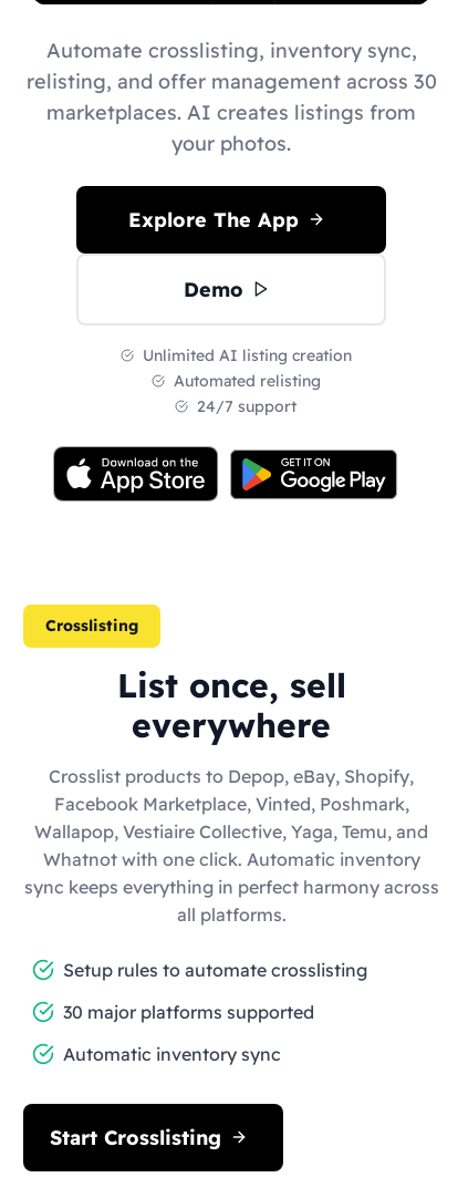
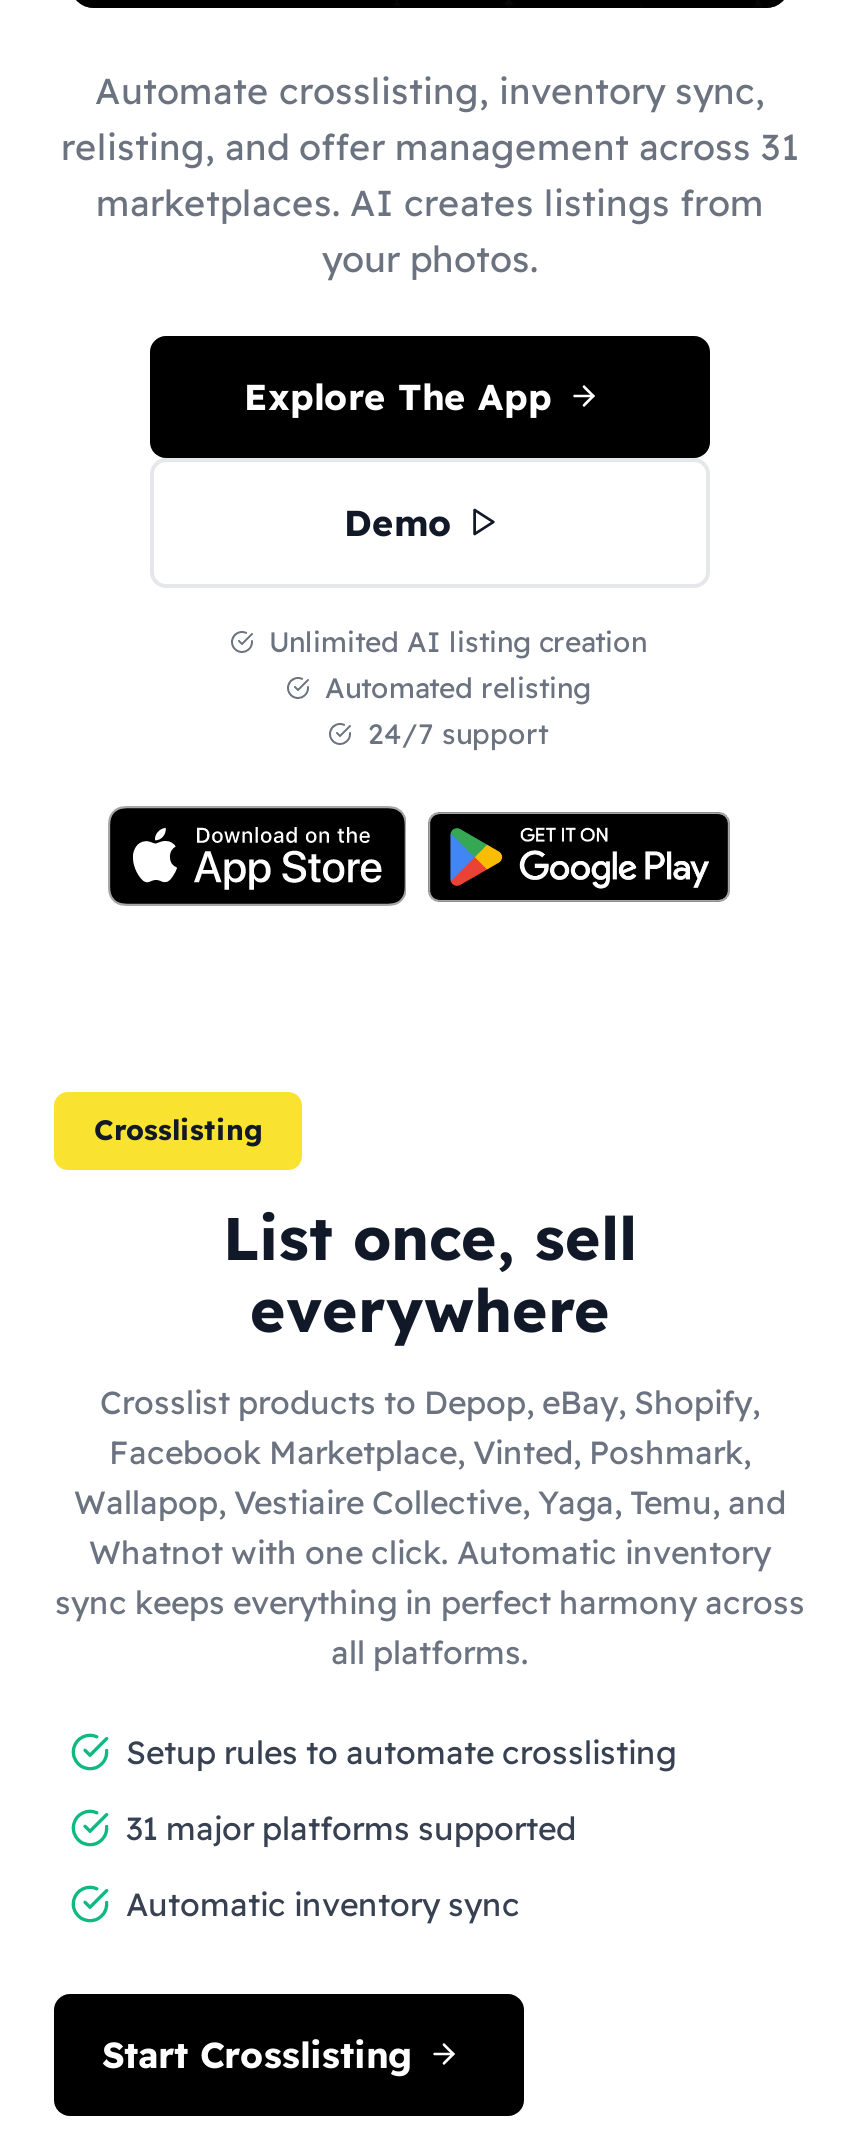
[26,68,436,94] relisting, and offer management across 30 -> [61,123,799,169] relisting, and offer management across 31
[63,1000,314,1022] 30 major platforms supported -> [126,1807,576,1847] 31 major platforms supported

